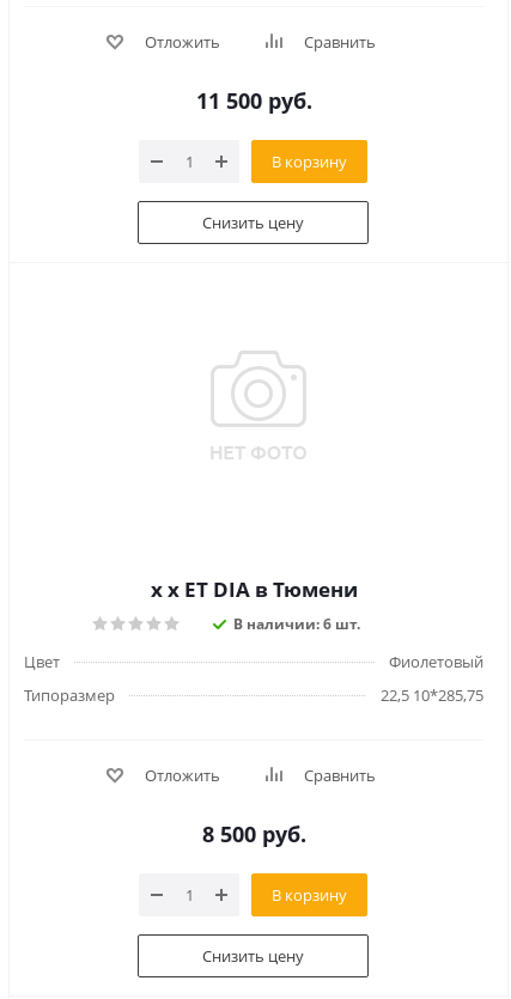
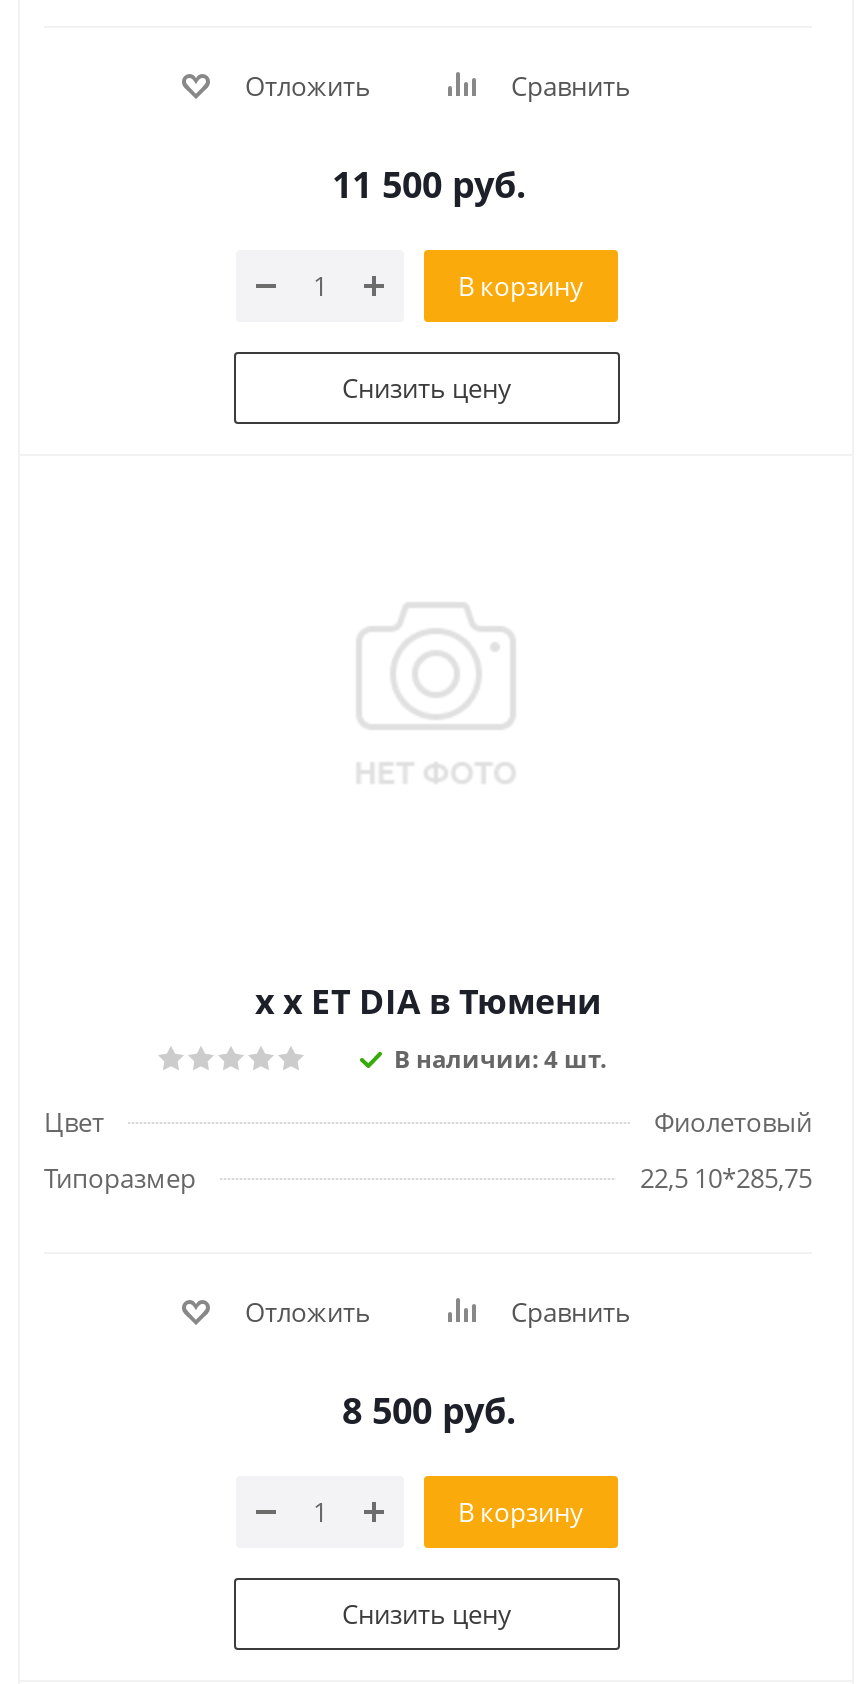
[233,614,360,634] В наличии: 6 шт. -> [394,1042,606,1076] В наличии: 4 шт.

